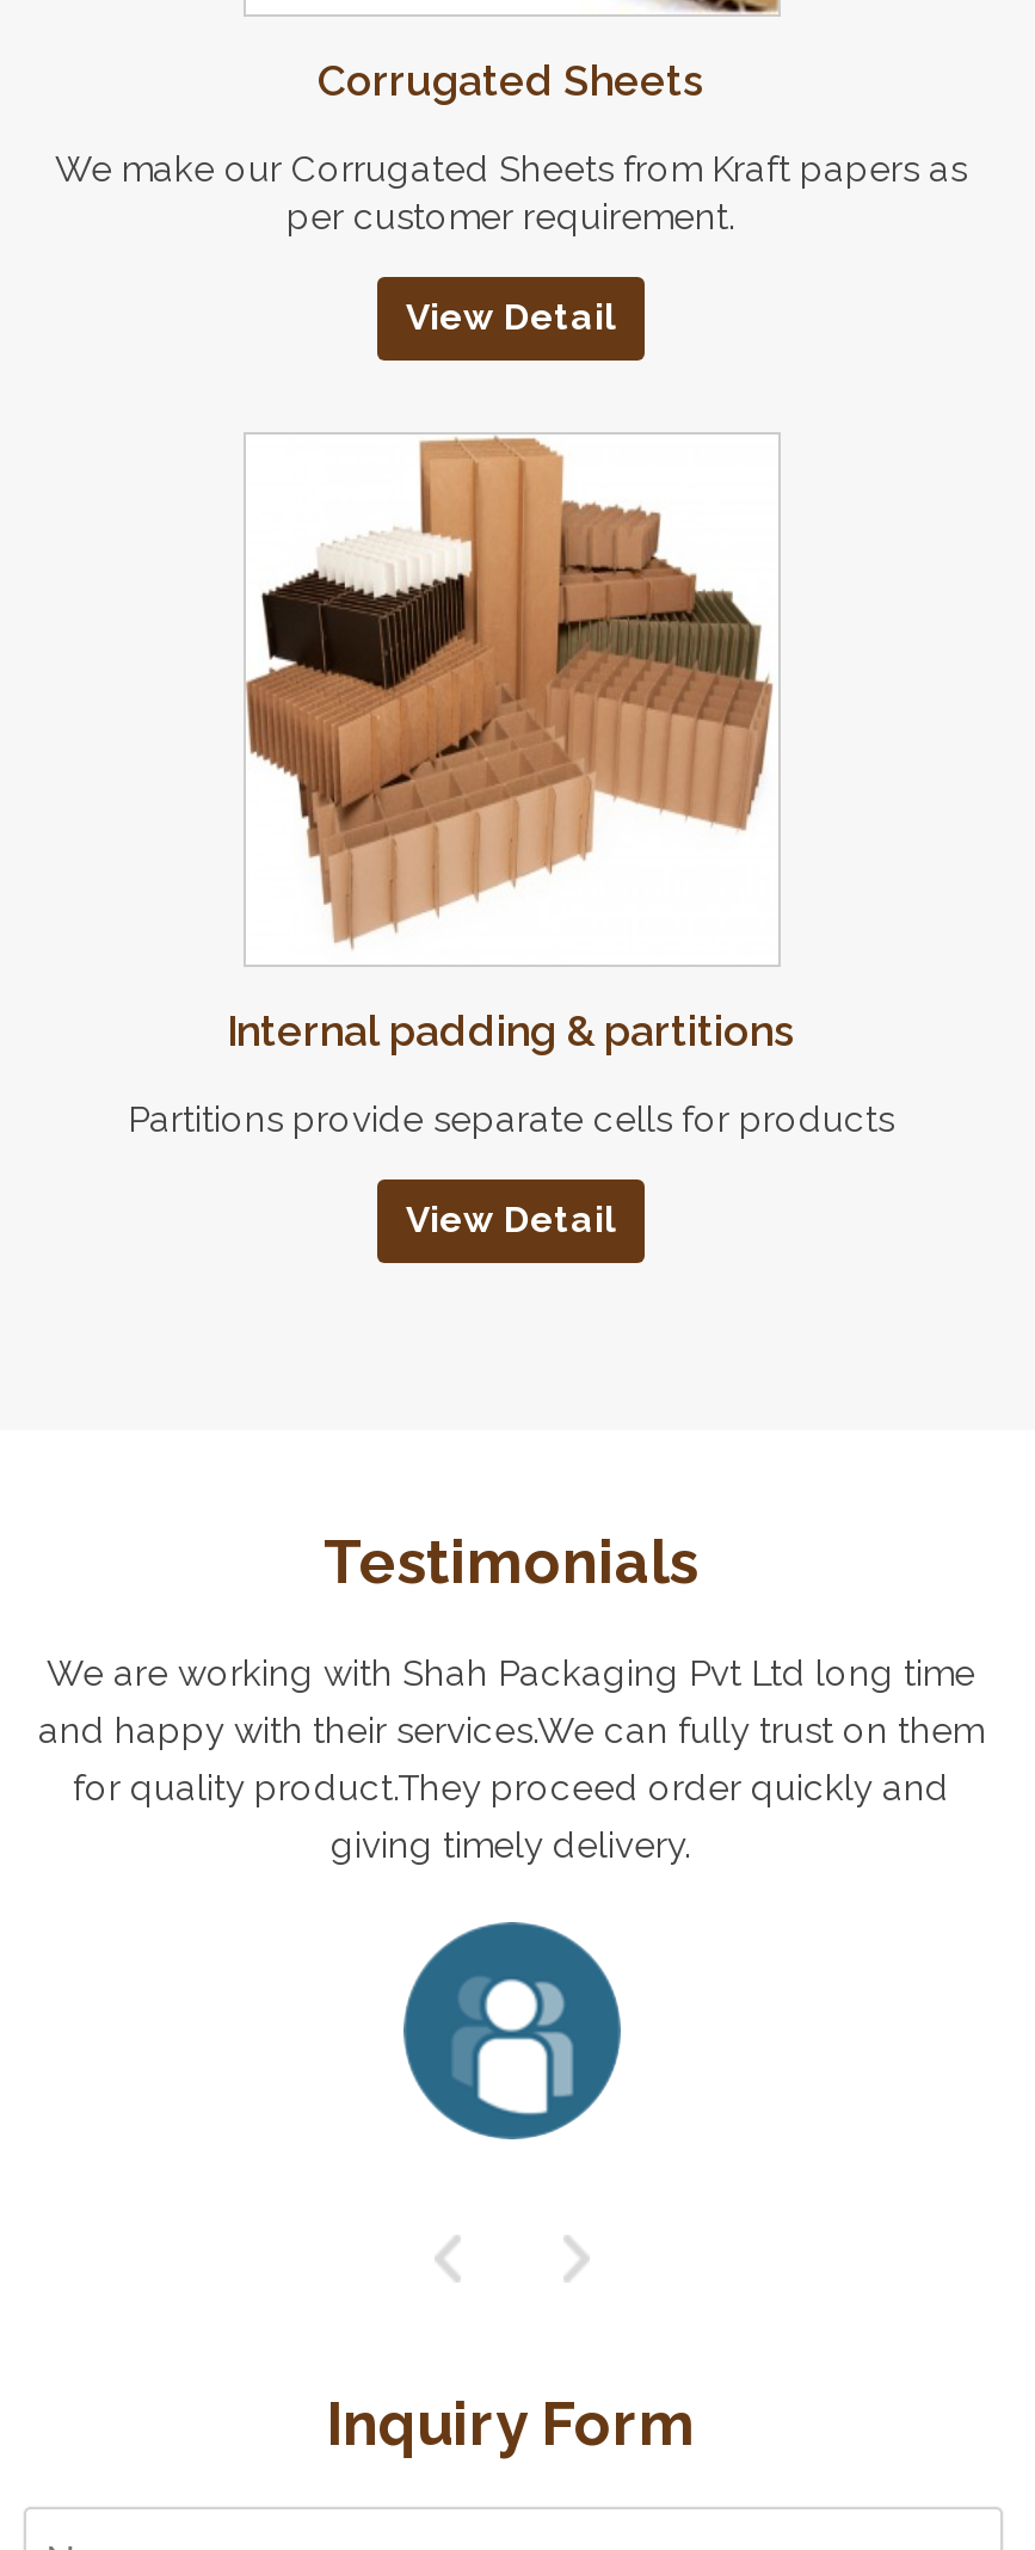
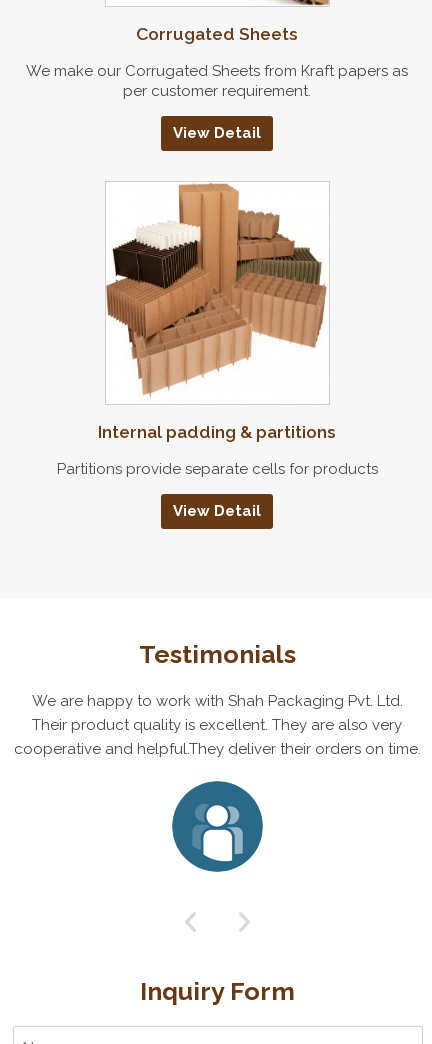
[38,1652,984,1866] We are working with Shah Packaging Pvt Ltd long time | and happy with their services.We can fully trust on them | for quality product.They proceed order quickly and | giving timely delivery. -> [13,692,420,758] We are happy to work with Shah Packaging Pvt. Ltd. | Their product quality is excellent. They are also very | cooperative and helpful.They deliver their orders on time.

